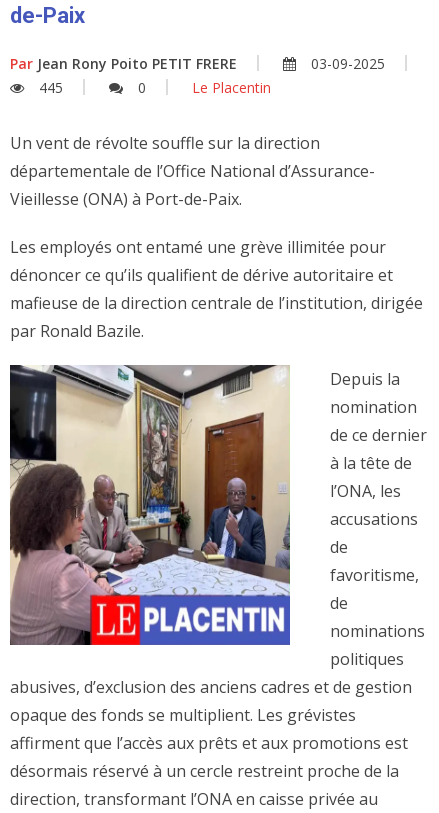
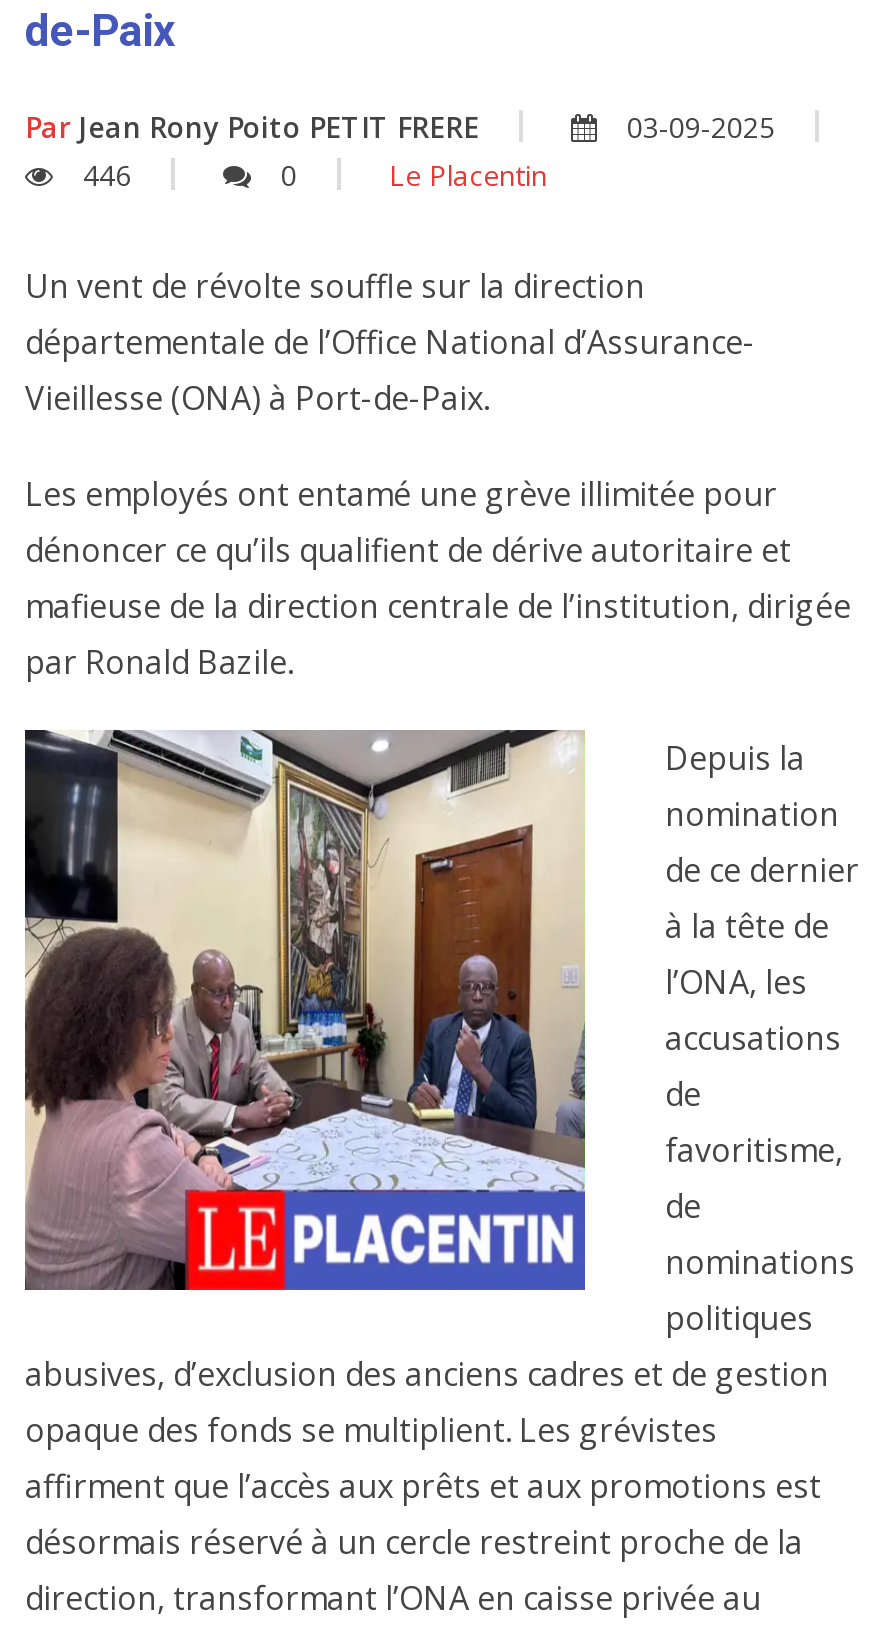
[39,78,63,97] 445 -> [83,156,131,194] 446

